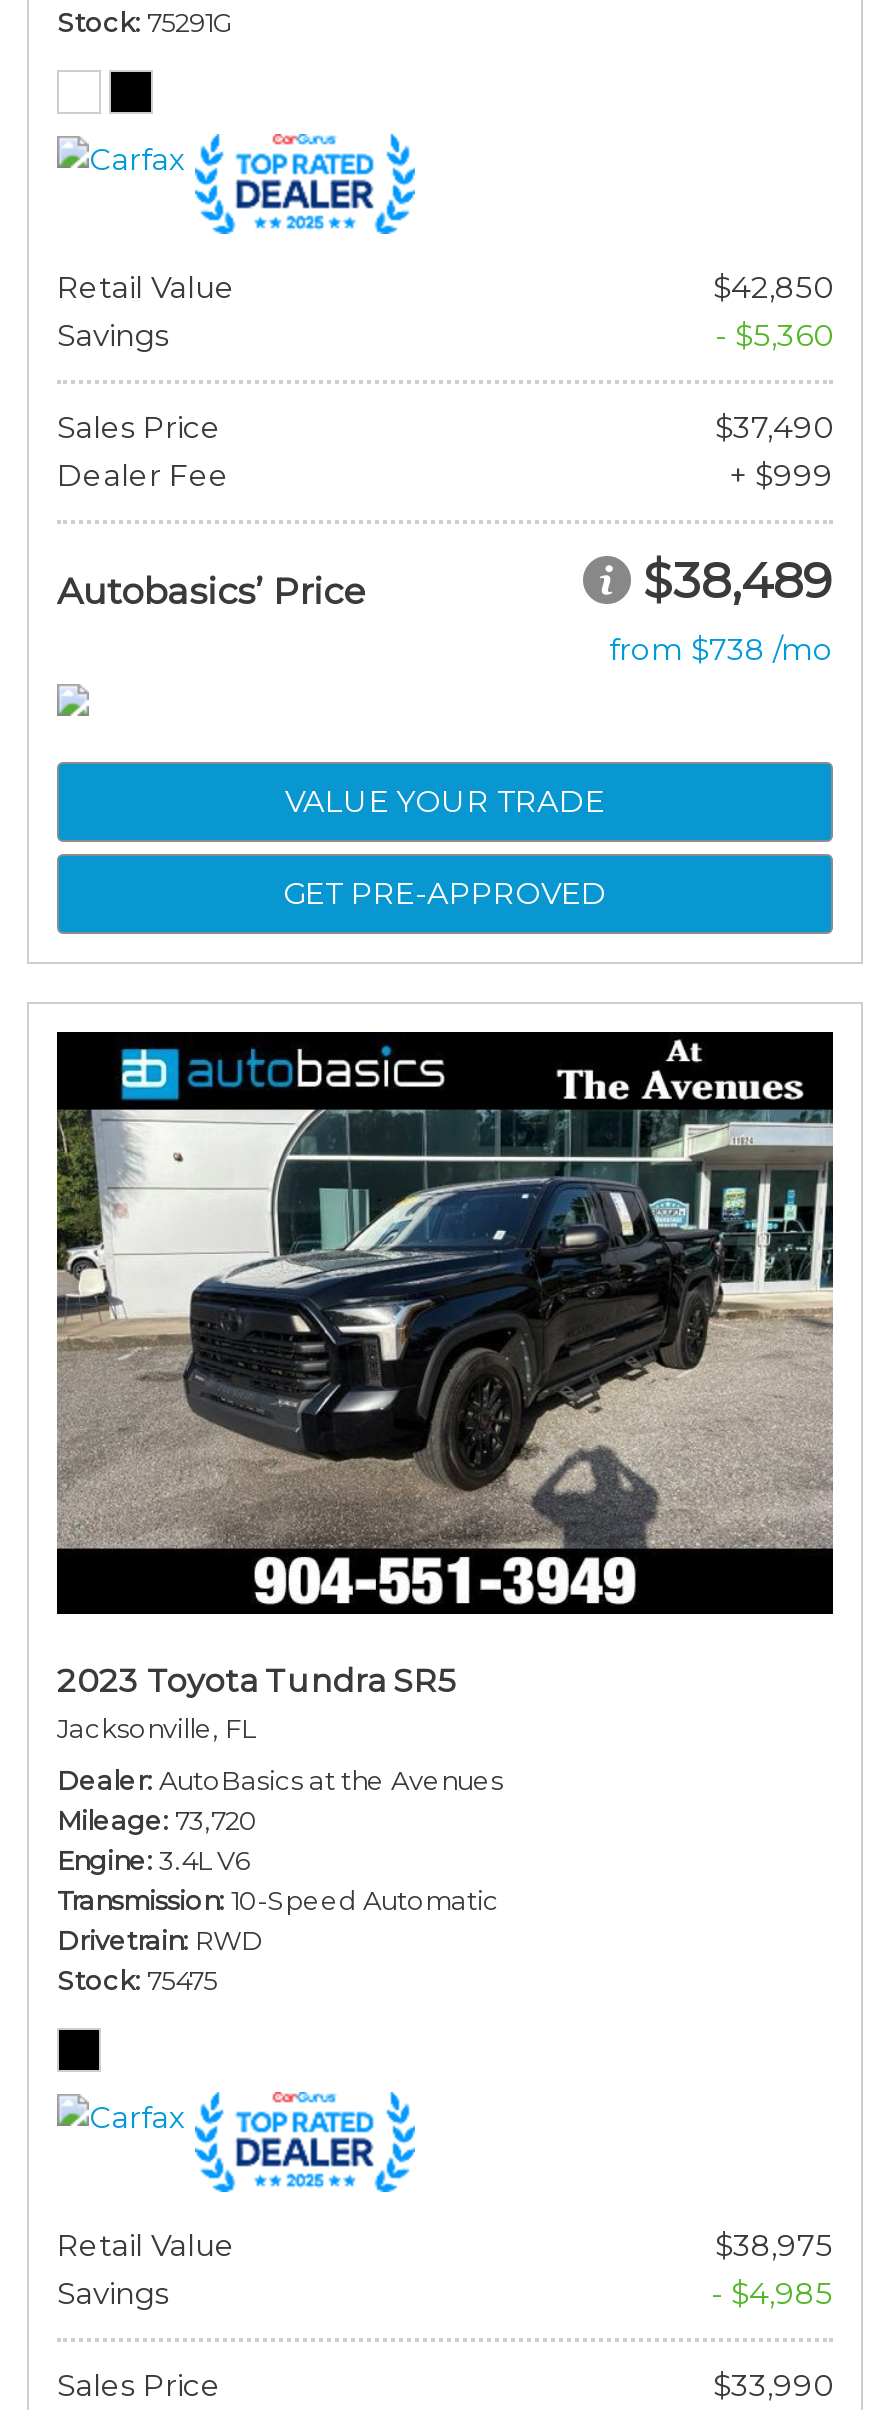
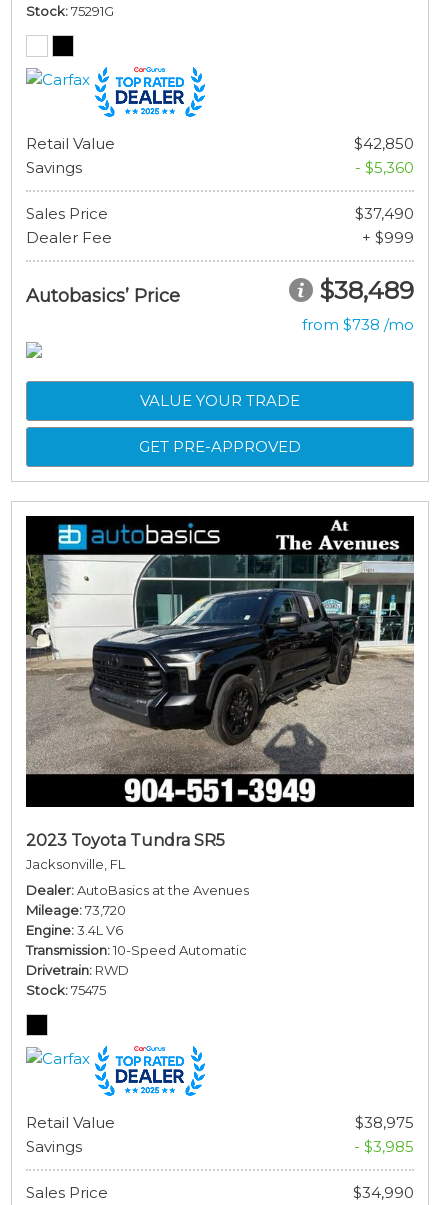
[711,2274,833,2312] - $4,985 -> [354,1137,414,1156] - $3,985
[713,2366,833,2404] $33,990 -> [353,1183,414,1202] $34,990

